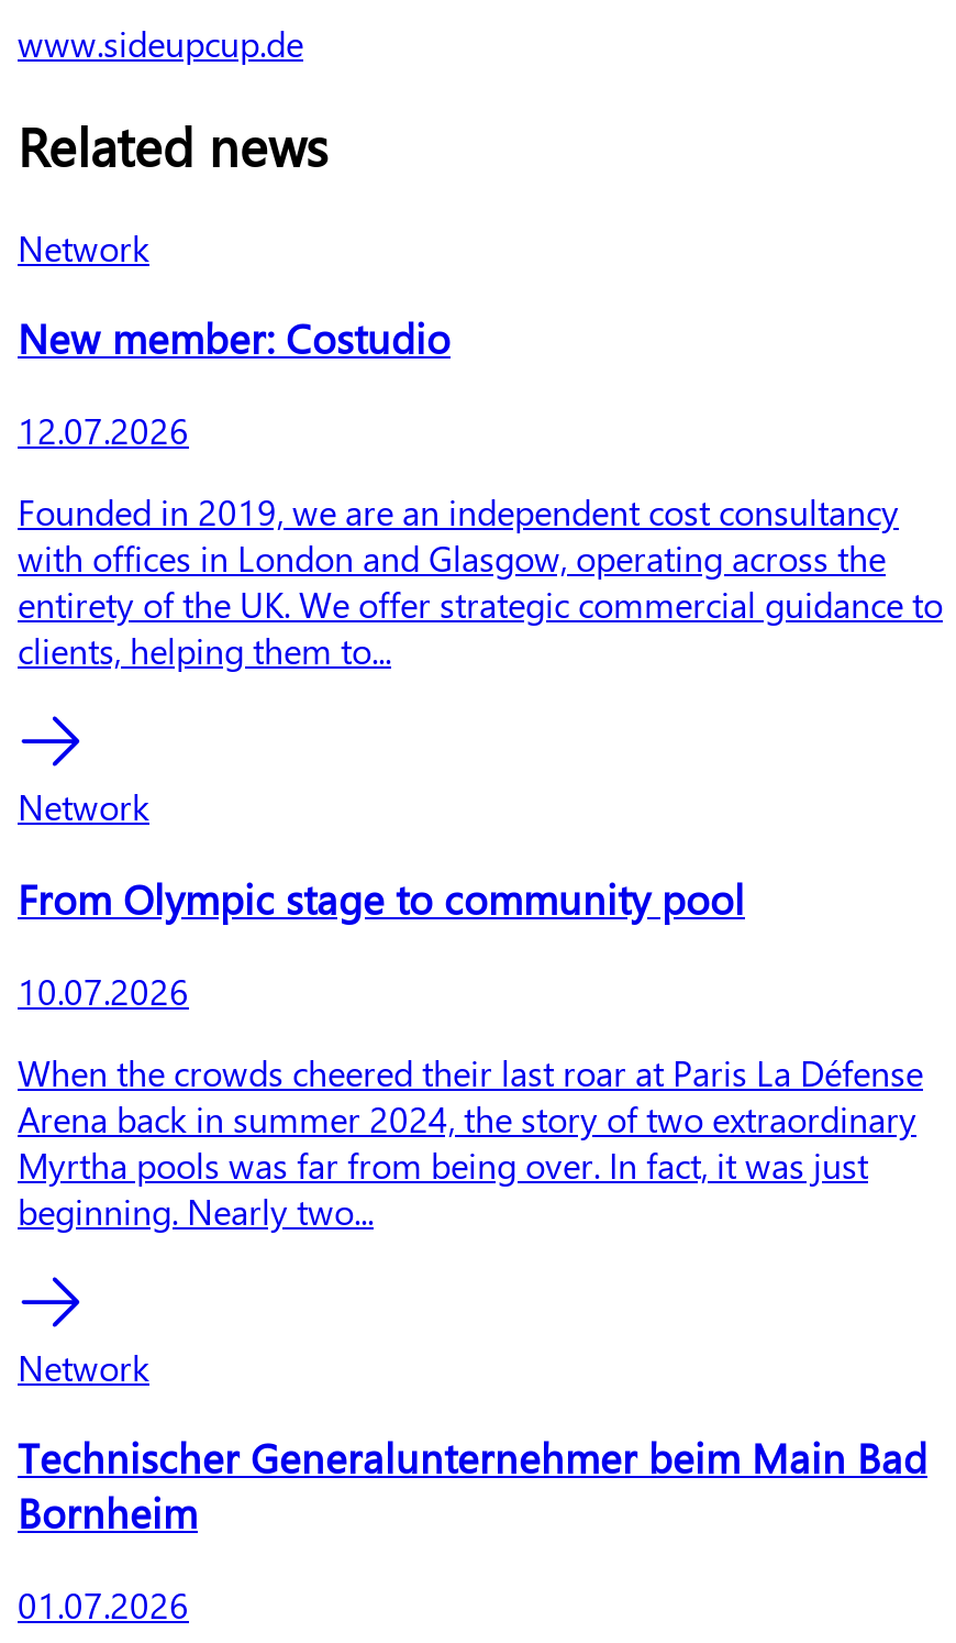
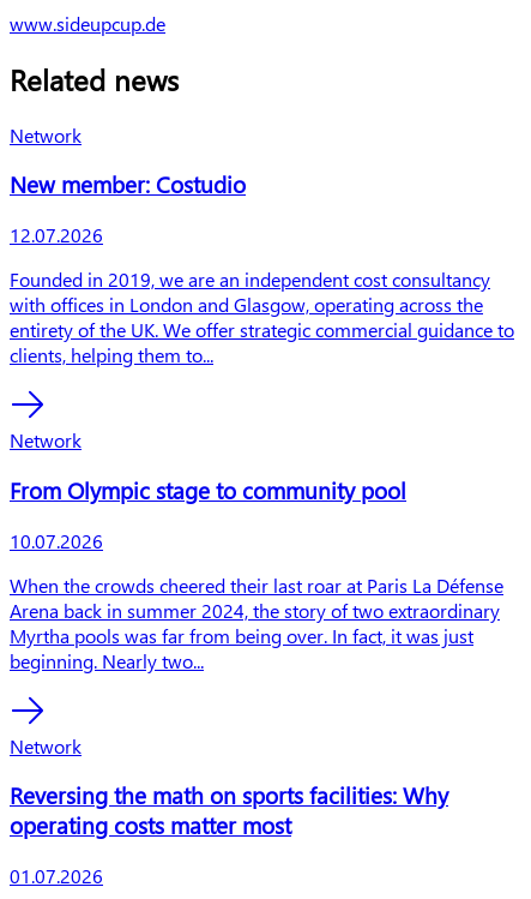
[18,1430,927,1540] Technischer Generalunternehmer beim Main Bad | Bornheim -> [10,781,448,841] Reversing the math on sports facilities: Why | operating costs matter most

